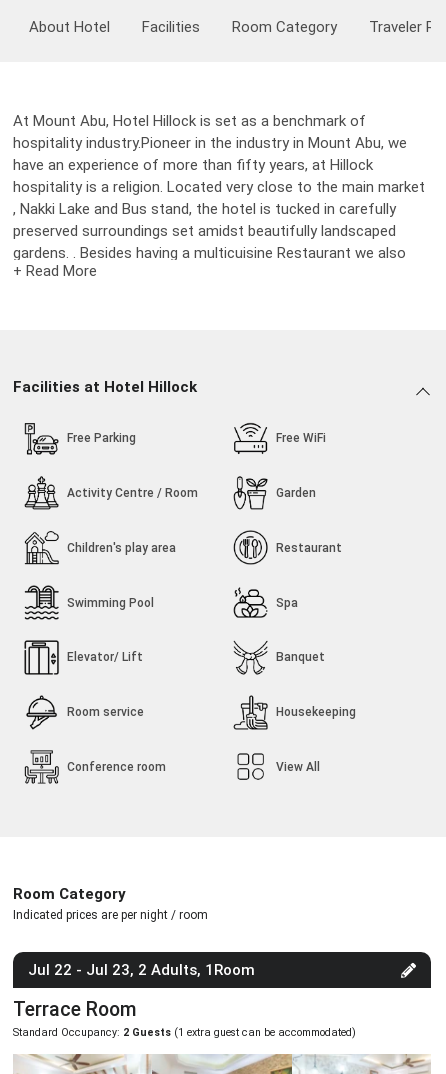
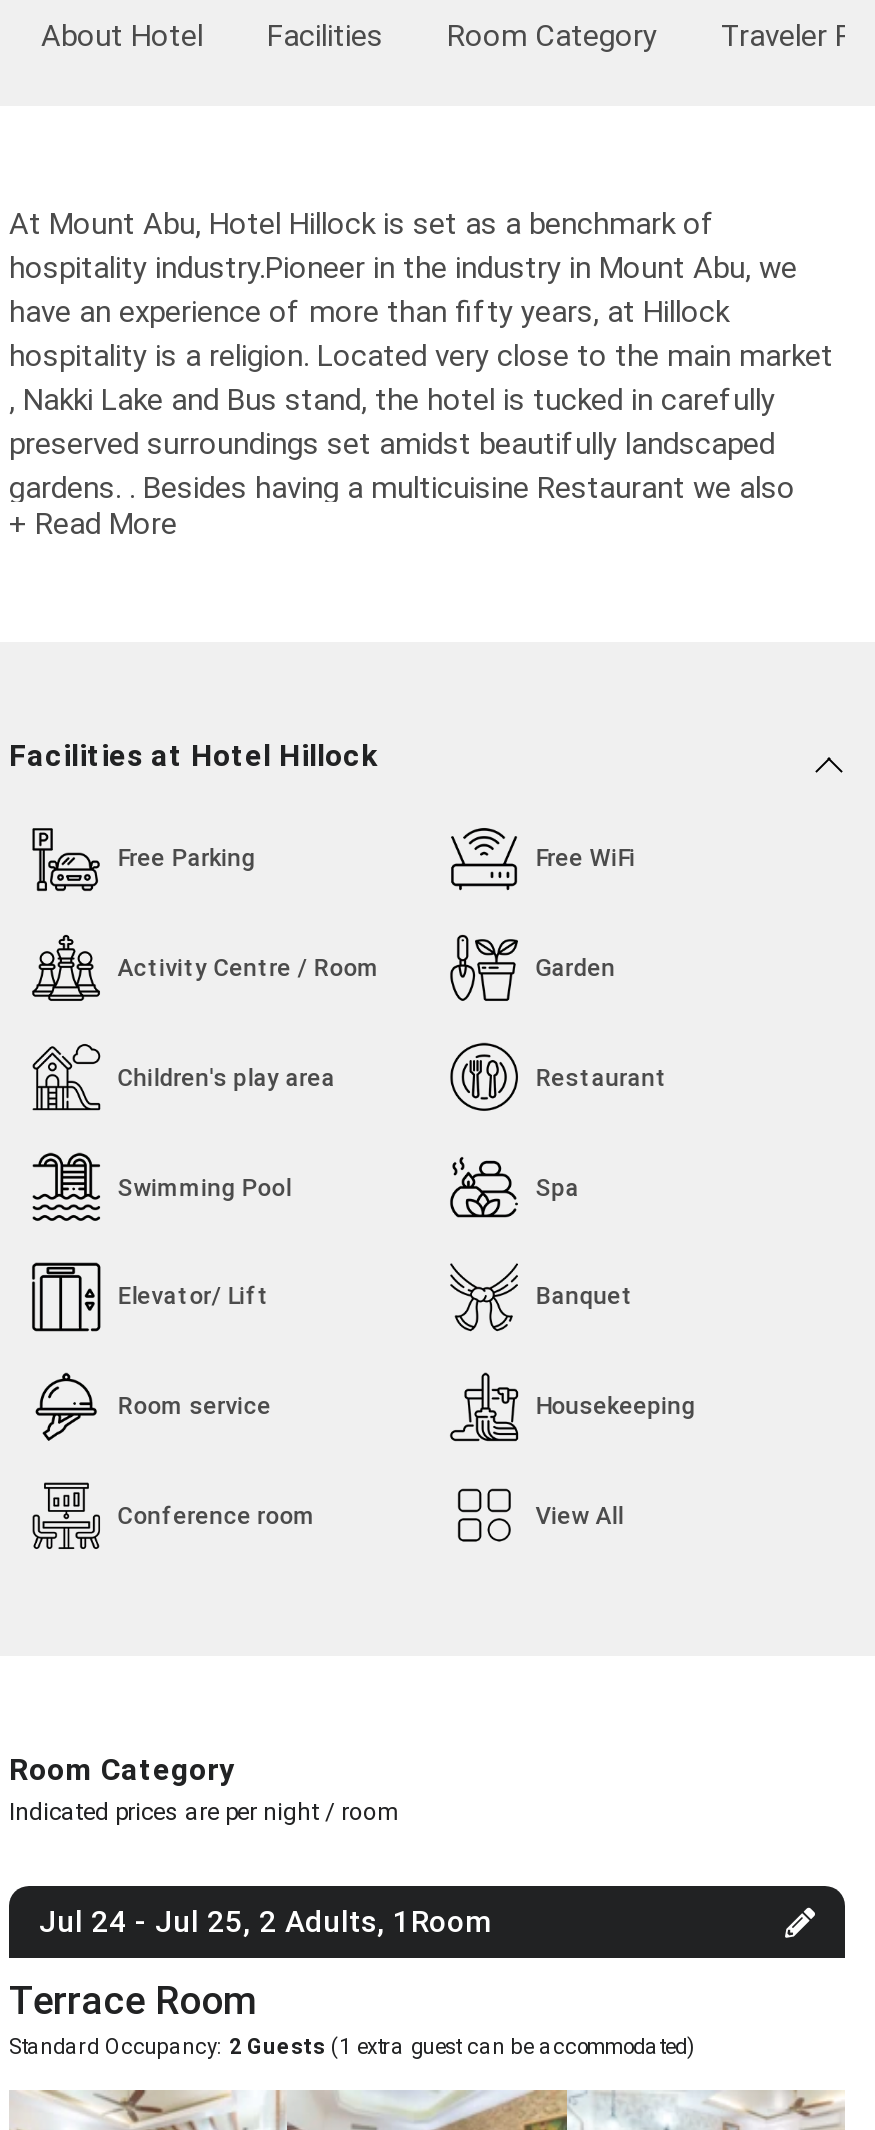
[28,961,255,979] Jul 22 - Jul 23, 2 Adults, 1Room -> [39,1905,493,1941] Jul 24 - Jul 25, 2 Adults, 1Room

